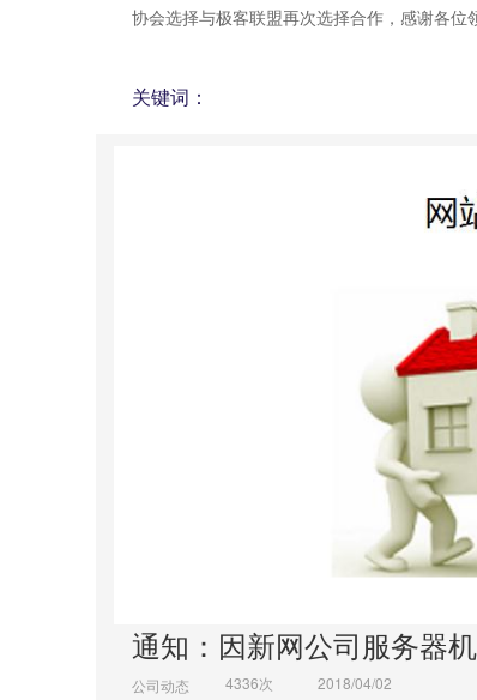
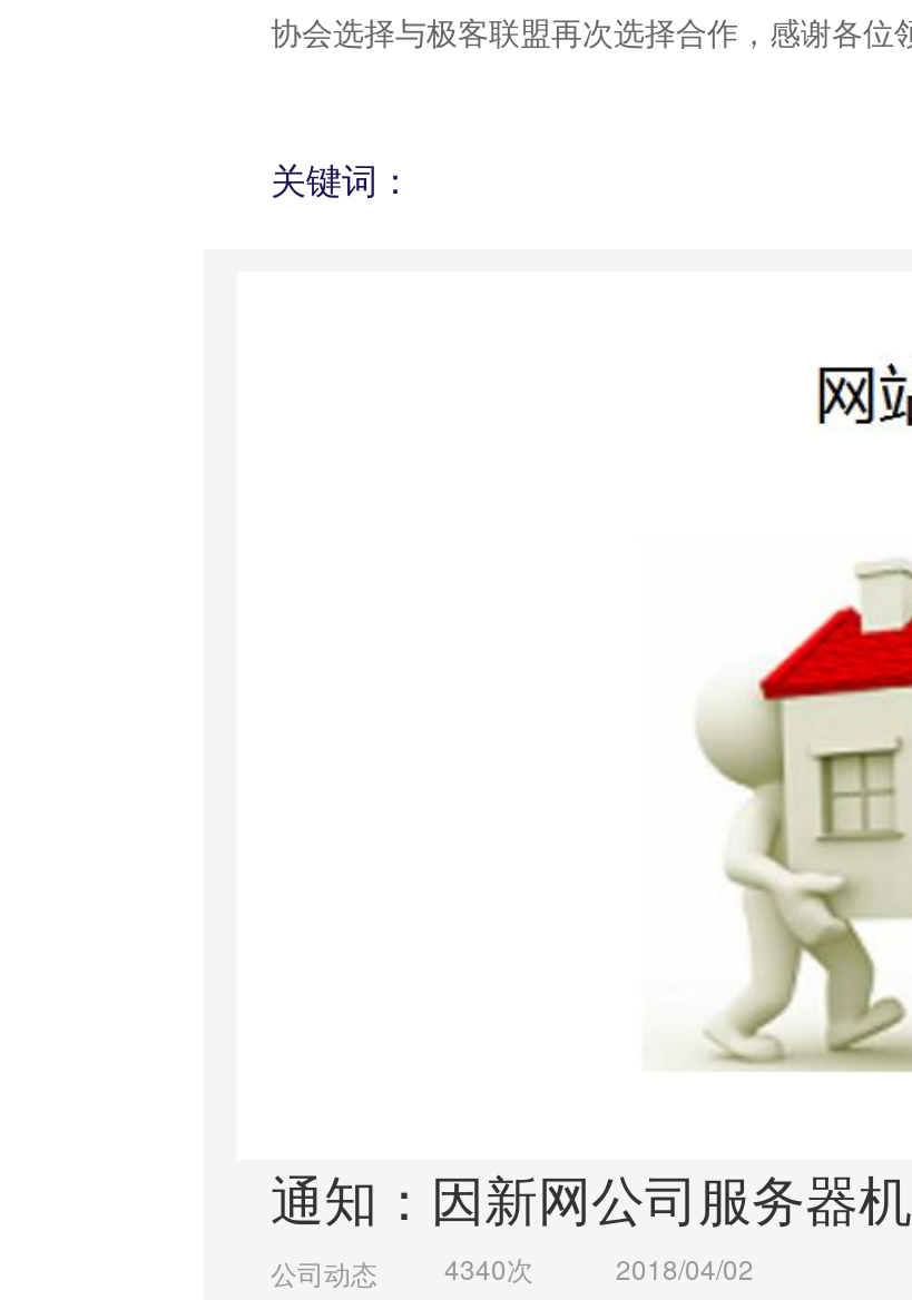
[132,672,273,695] 公司动态 4336次 -> [271,1249,533,1291] 公司动态 4340次

